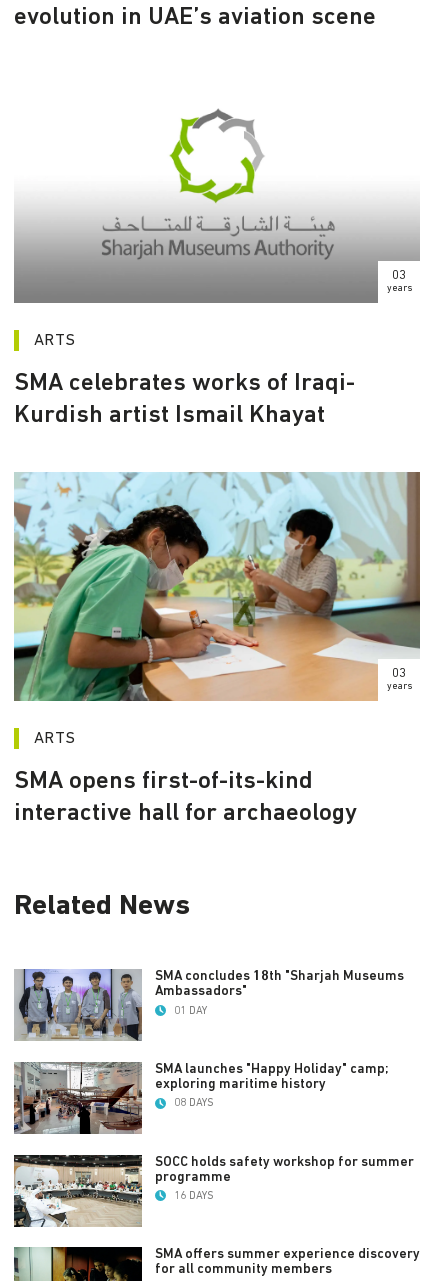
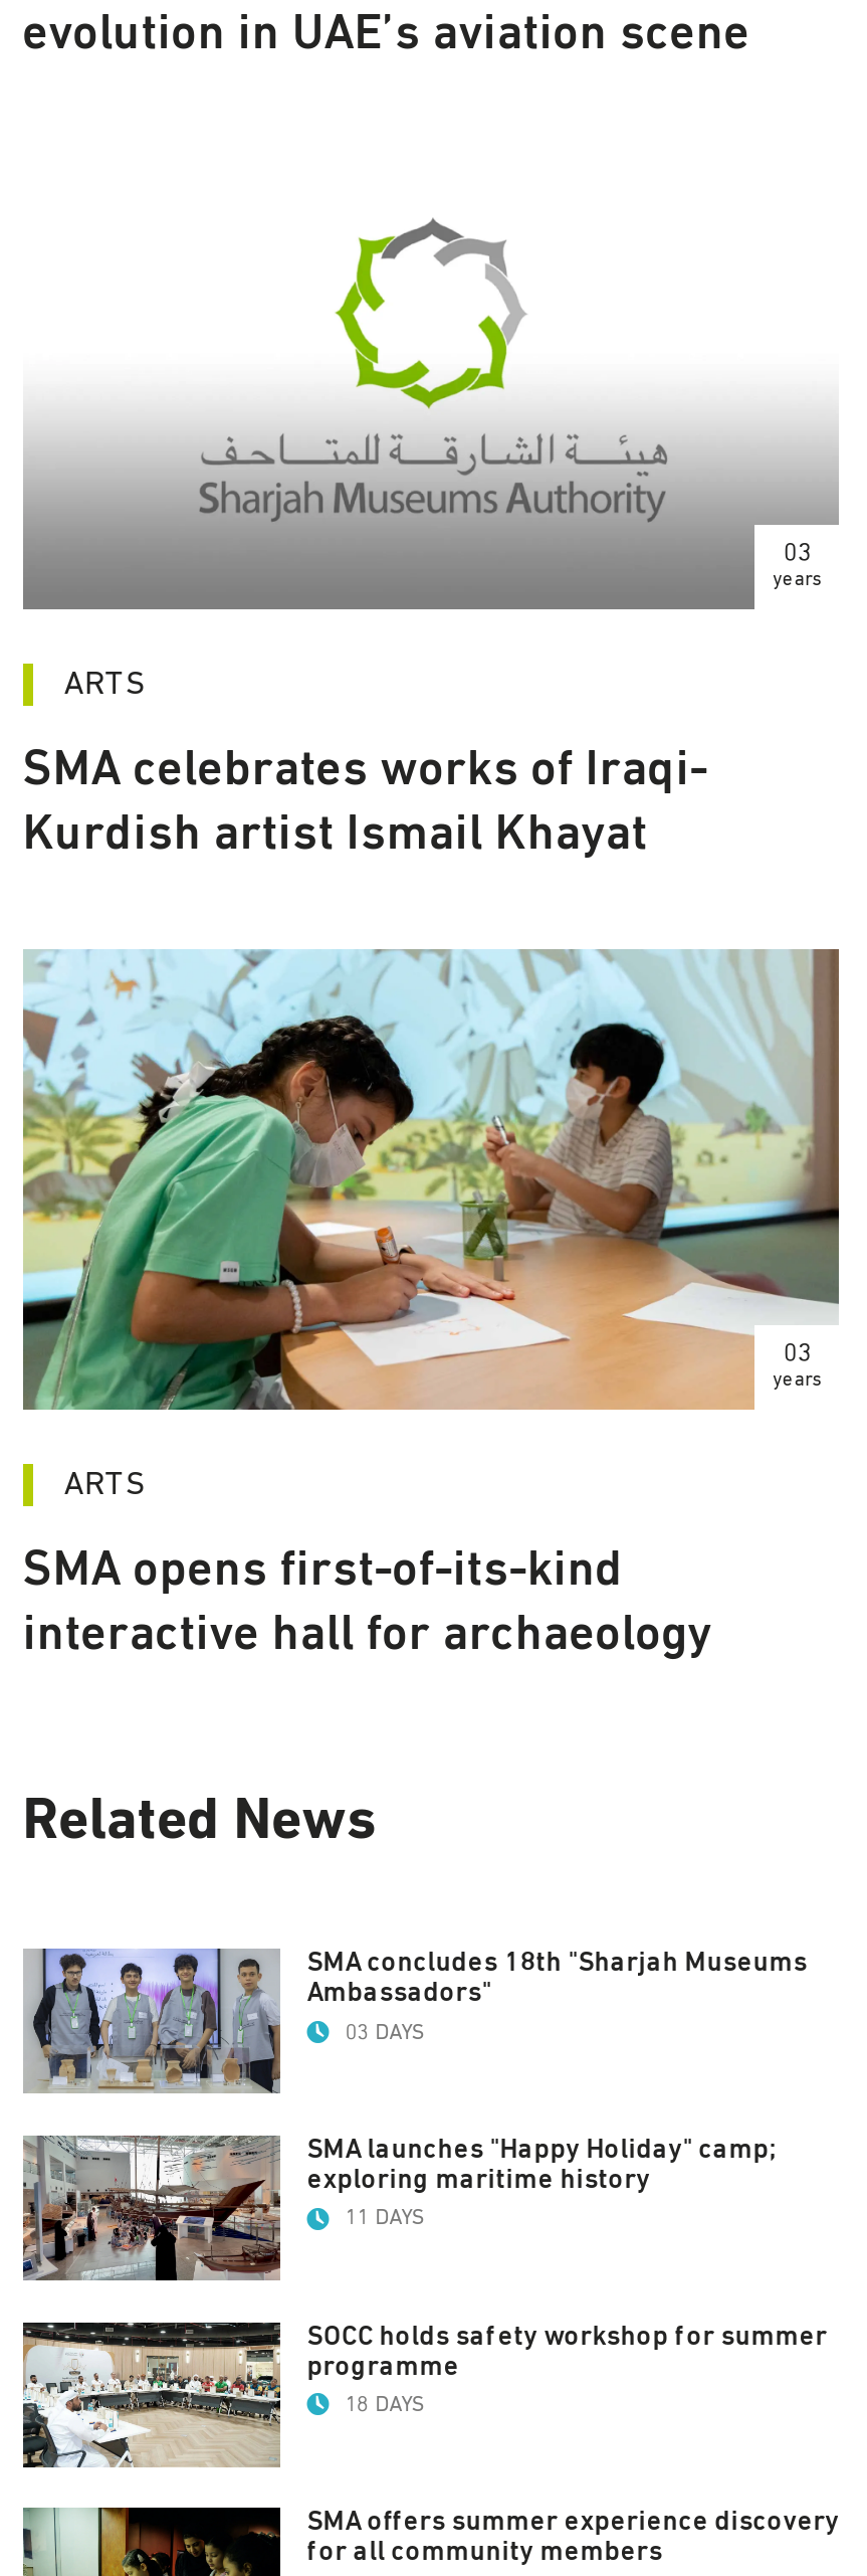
[174,1005,207,1016] 01 DAY -> [345,2021,423,2043] 03 DAYS
[174,1097,213,1108] 08 DAYS -> [345,2207,423,2229] 11 DAYS
[174,1190,213,1201] 16 DAYS -> [345,2393,423,2415] 18 DAYS

